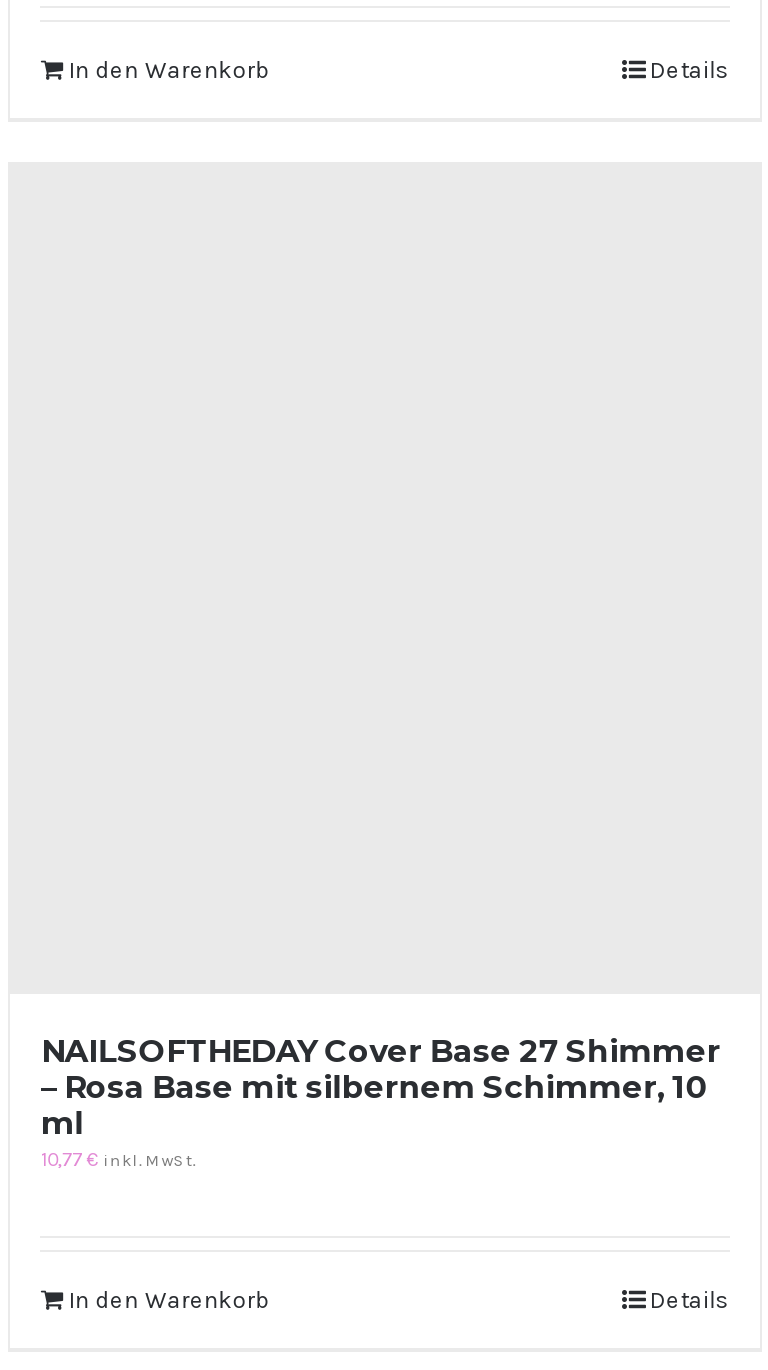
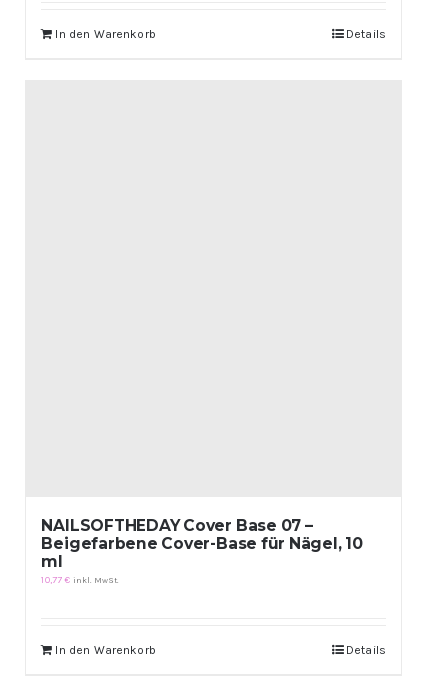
[41,1032,721,1106] NAILSOFTHEDAY Cover Base 27 Shimmer | – Rosa Base mit silbernem Schimmer, 10 -> [41,516,363,553] NAILSOFTHEDAY Cover Base 07 – | Beigefarbene Cover-Base für Nägel, 10

